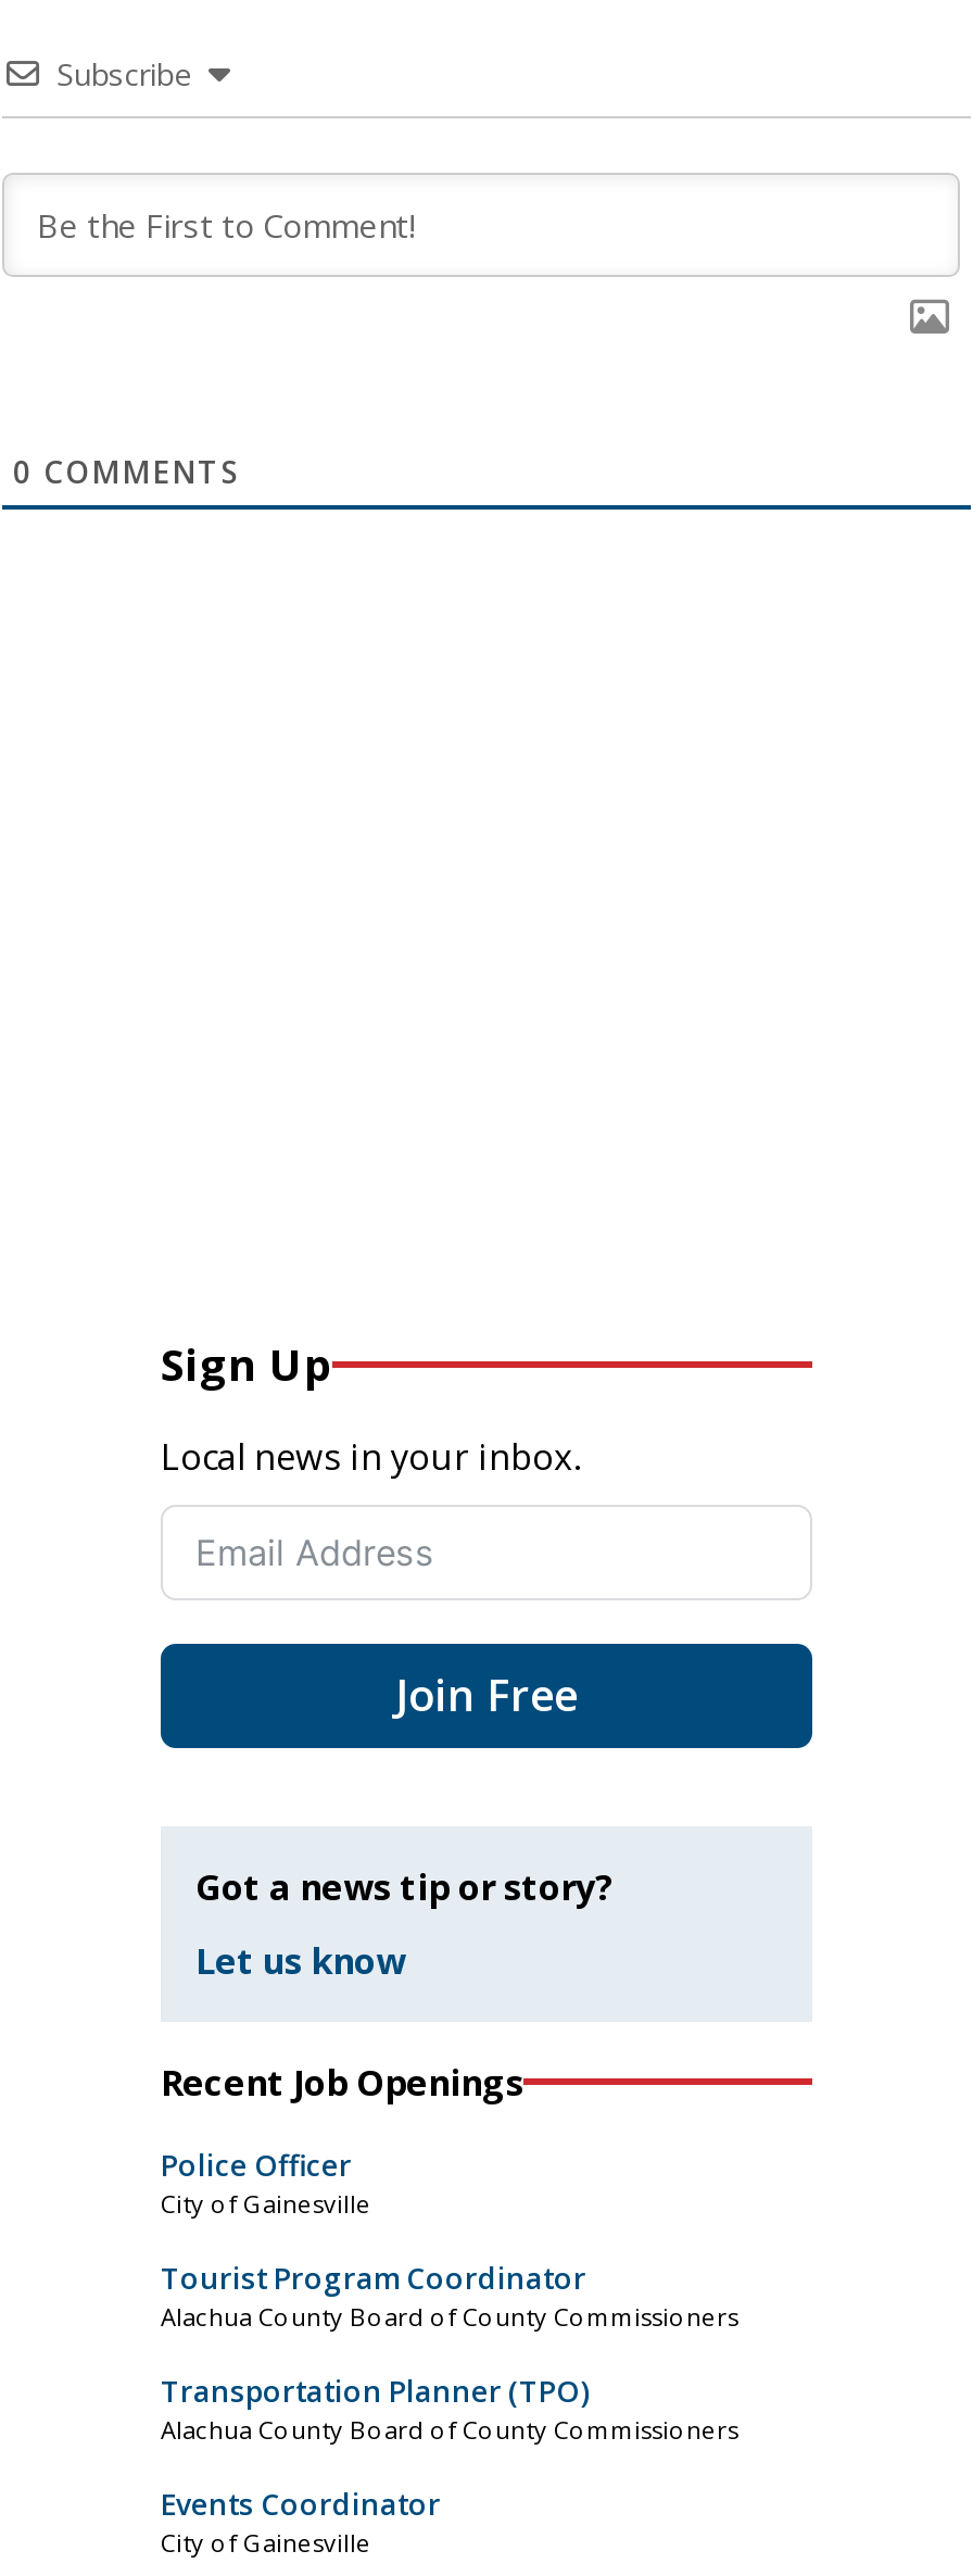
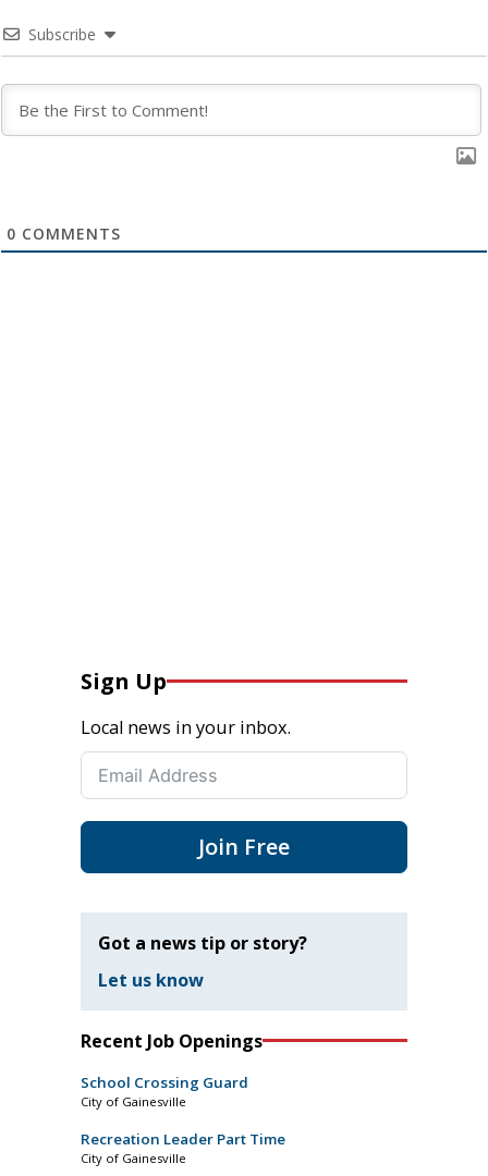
[161,2145,352,2184] Police Officer -> [81,1072,248,1092] School Crossing Guard
[161,2258,738,2523] Tourist Program Coordinator | Alachua County Board of County Commissioners | Transportation Planner (TPO) | Alachua County Board of County Commissioners | Events Coordinator -> [81,1129,285,1148] Recreation Leader Part Time

